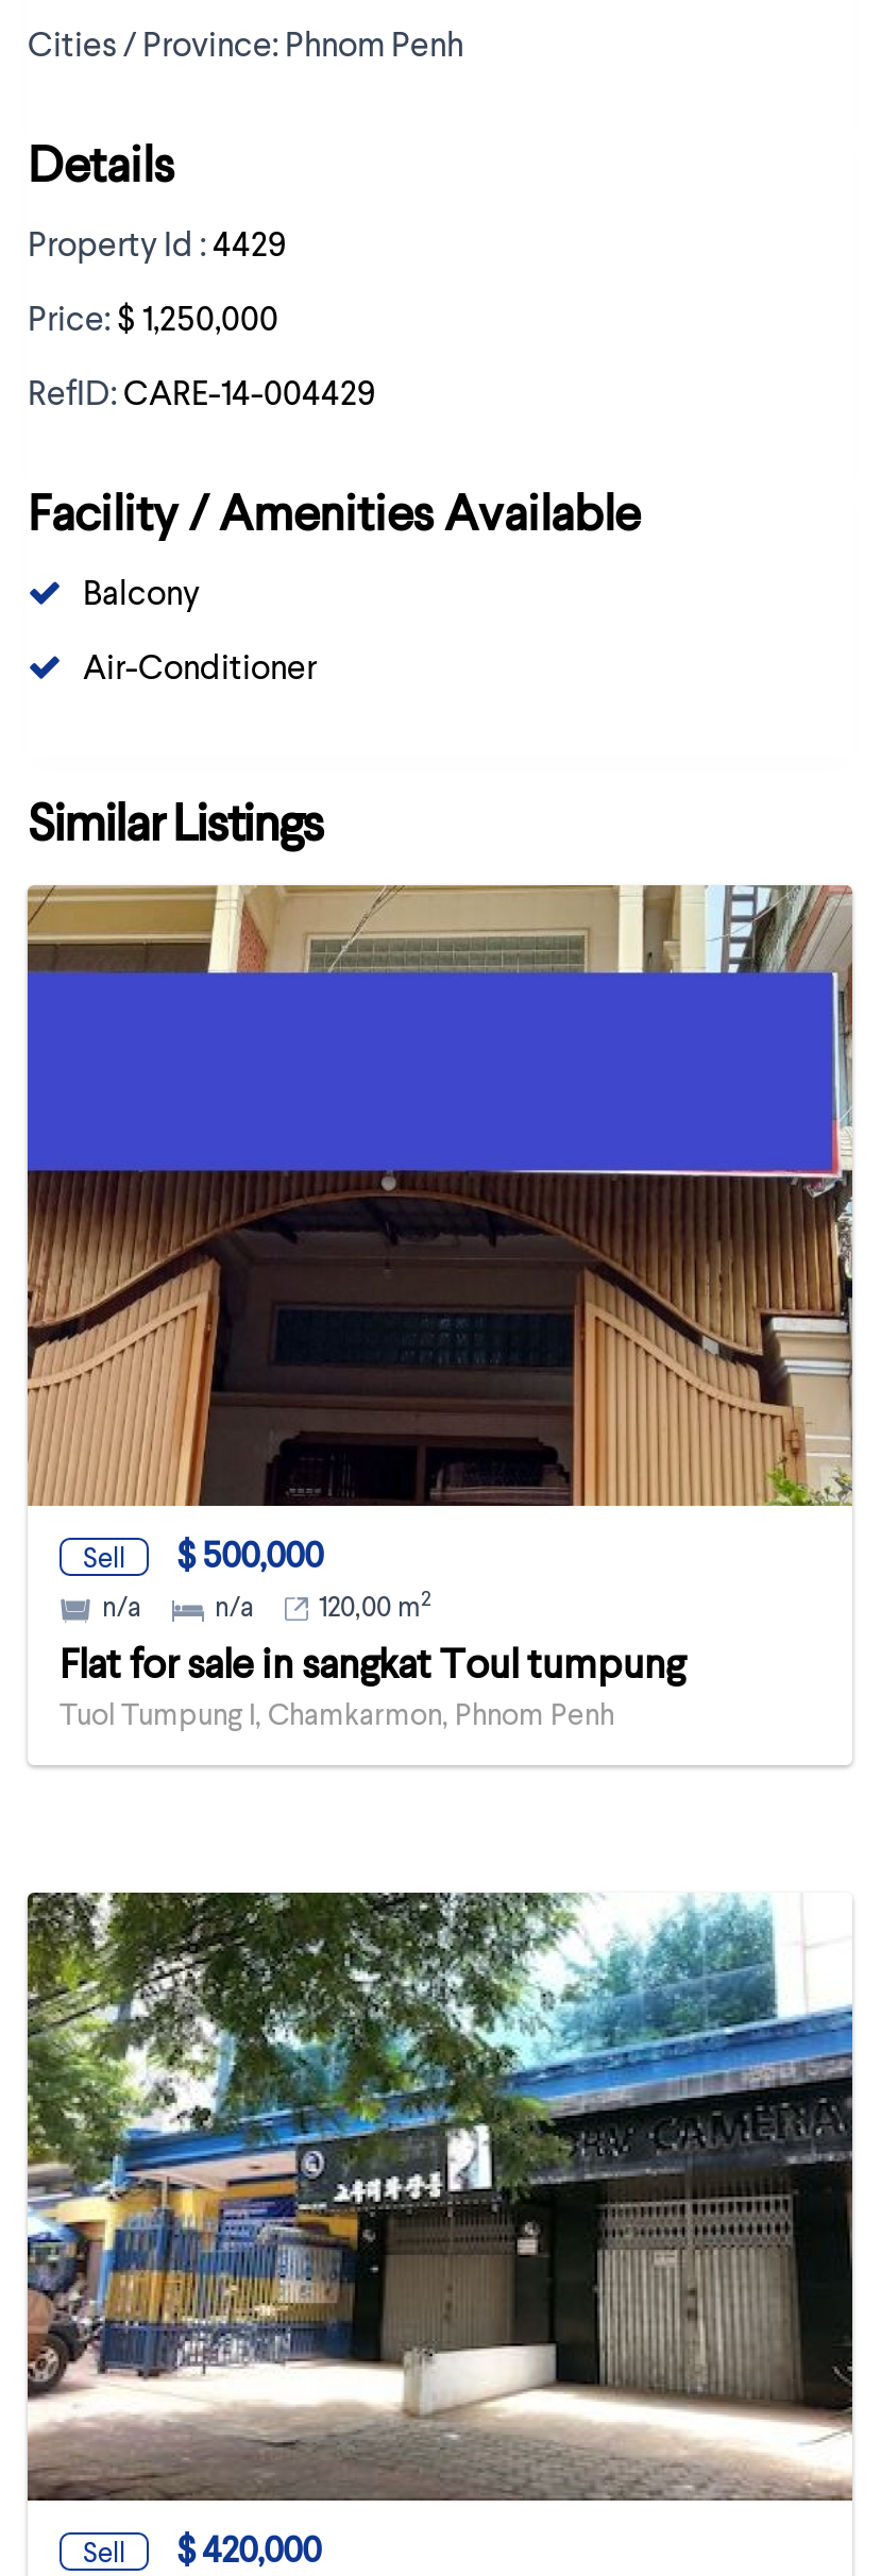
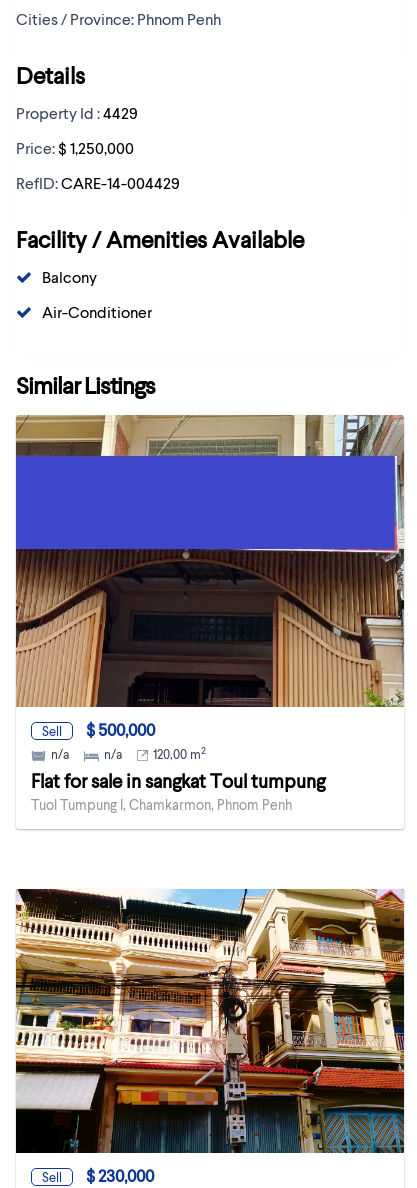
[26,1888,854,2571] [image] | Sell $ 420,000 -> [15,888,405,1185] [image] | Sell $ 230,000

